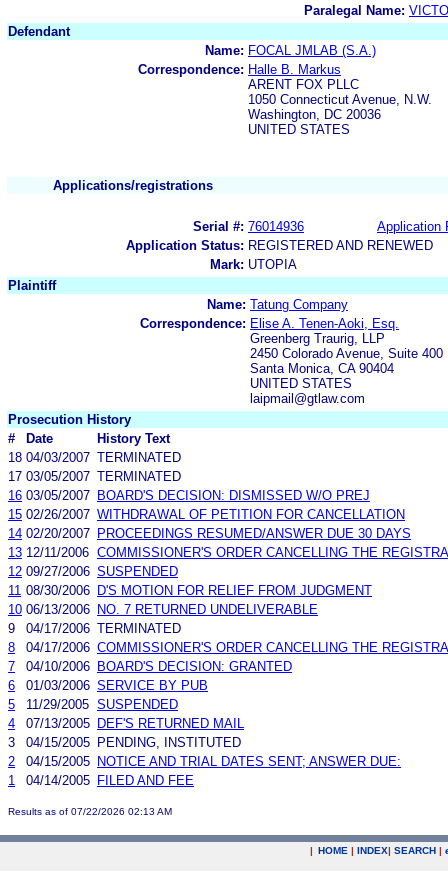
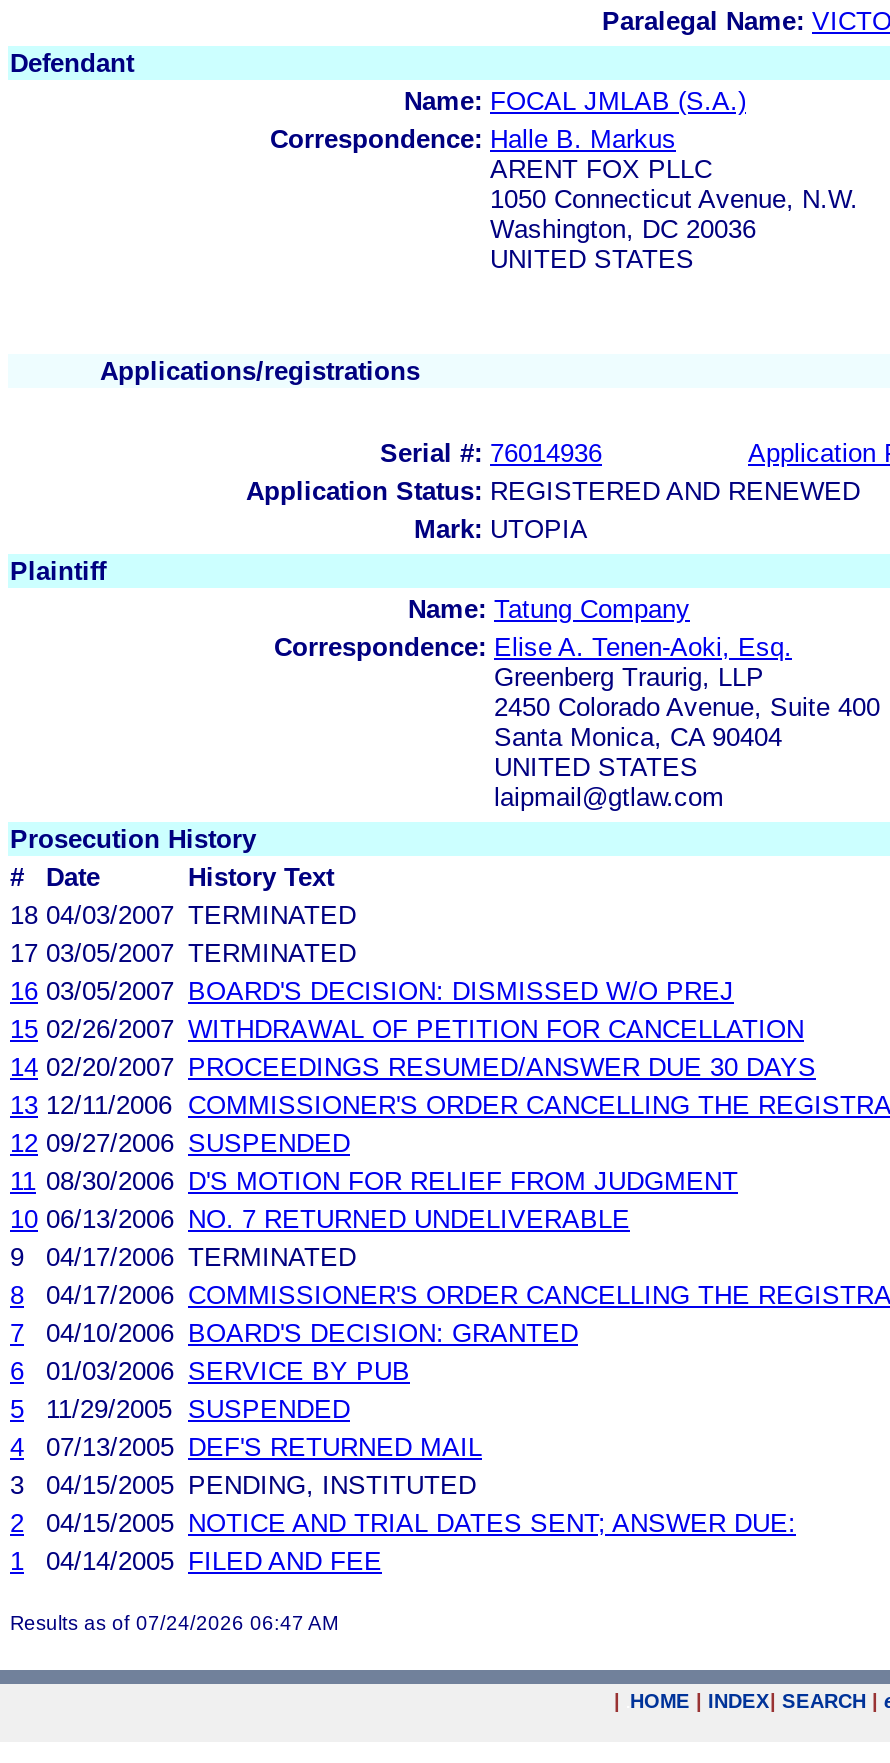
[8,806,172,817] Results as of 07/22/2026 02:13 AM -> [10,1612,338,1634] Results as of 07/24/2026 06:47 AM

